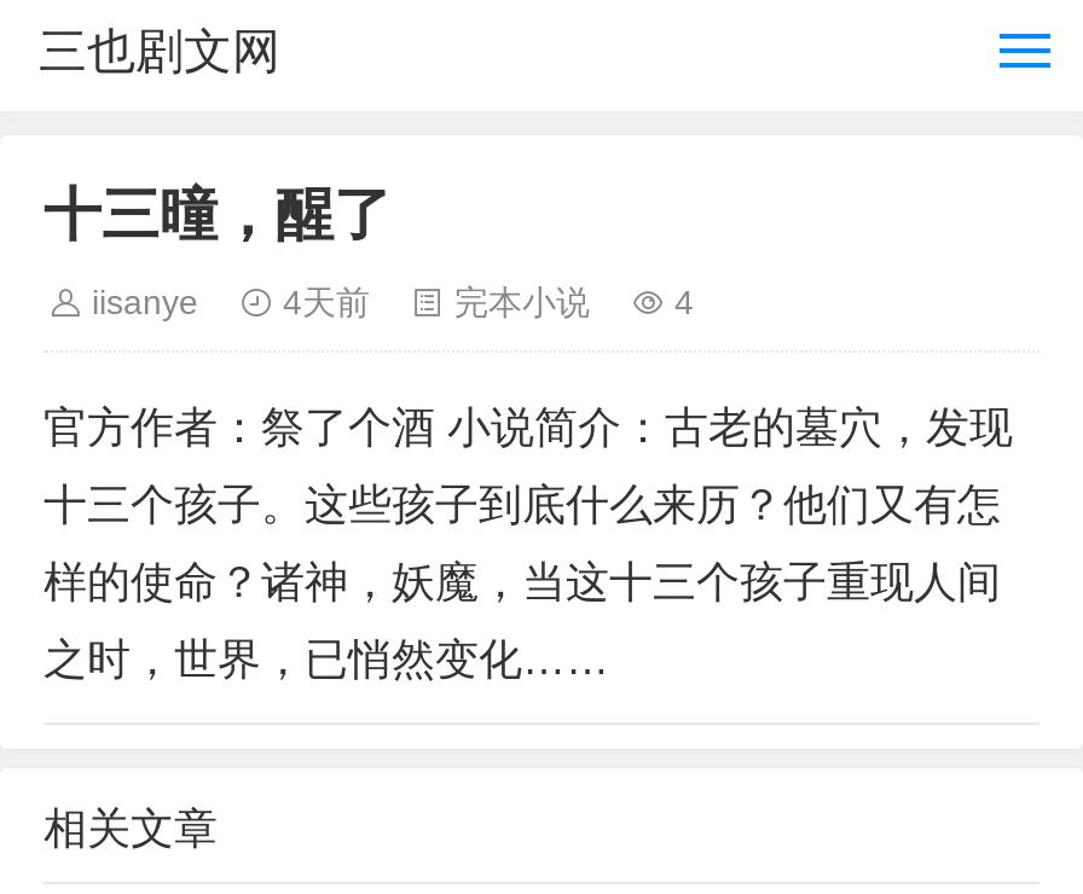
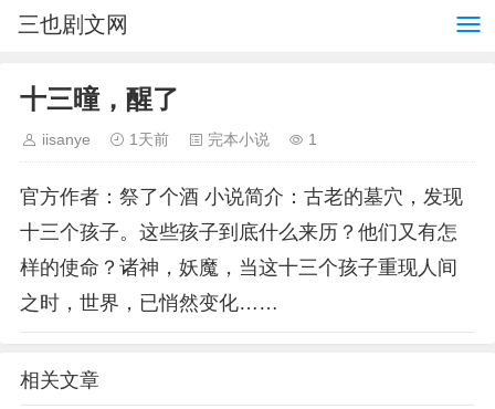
[283,283,370,321] 4天前 -> [129,130,169,148] 1天前
[674,283,694,321] 4 -> [308,130,317,148] 1

